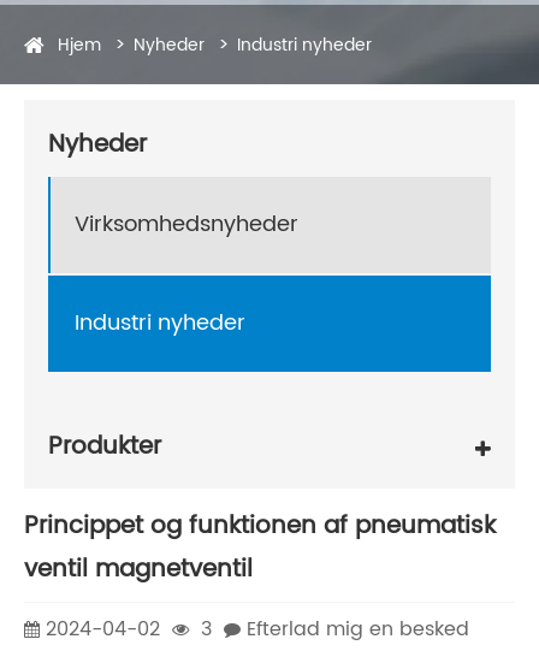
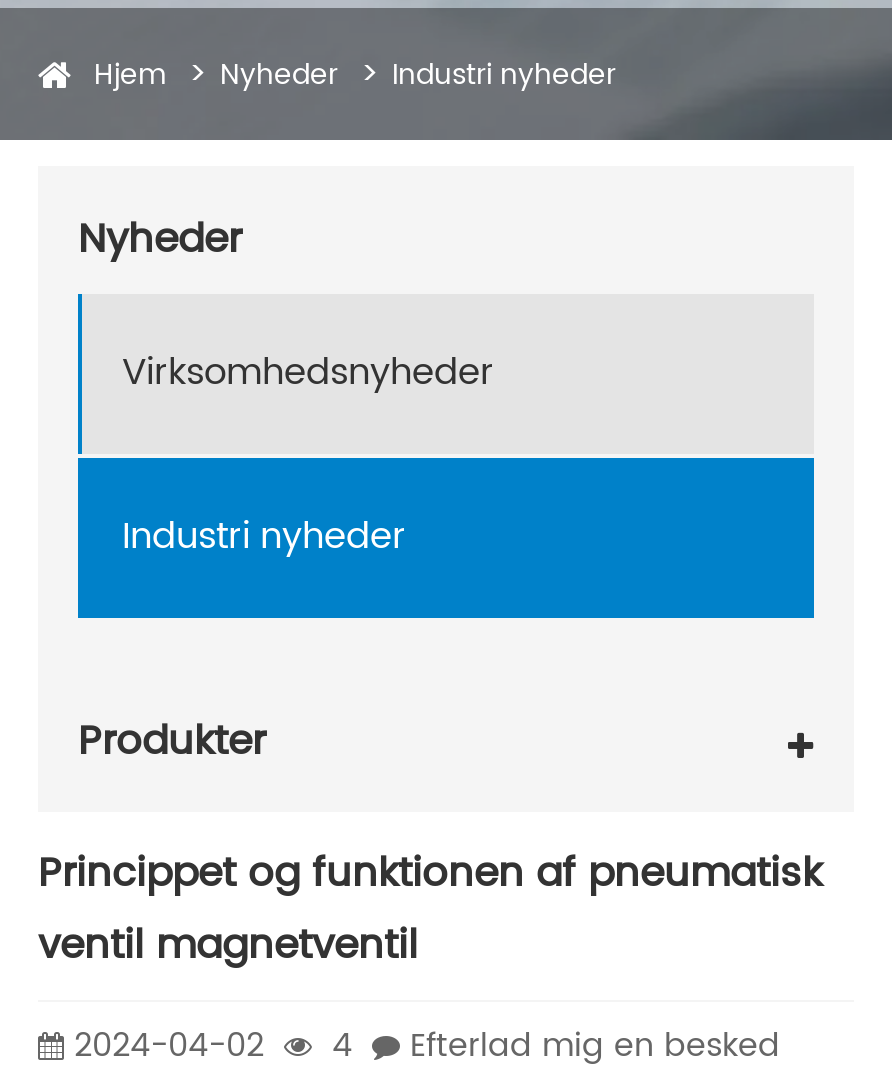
[46,613,469,645] 2024-04-02 3 Efterlad mig en besked -> [74,1020,780,1072] 2024-04-02 4 Efterlad mig en besked

